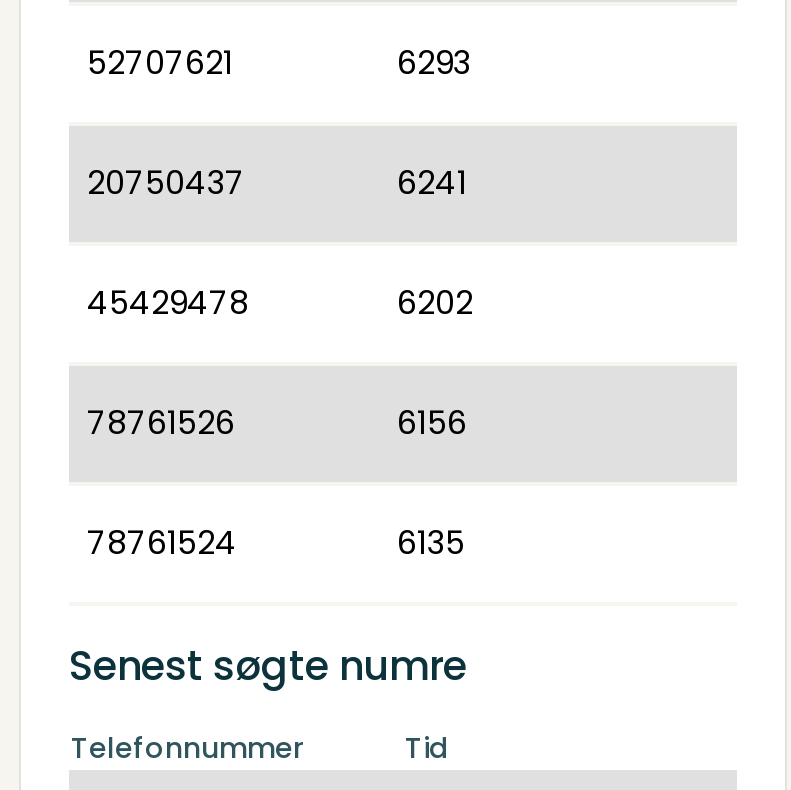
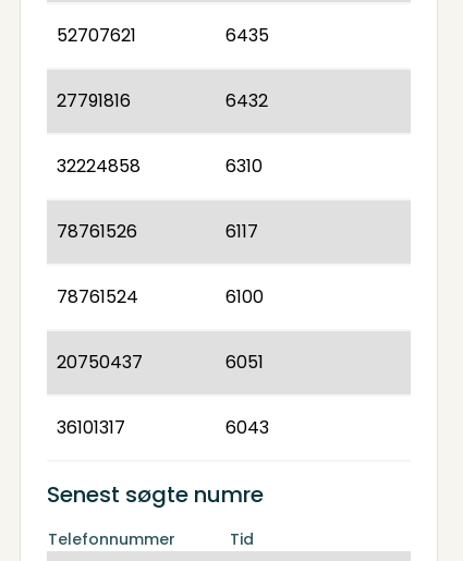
[397,40,471,86] 6293 -> [226,23,269,48] 6435
[87,160,245,206] 20750437 -> [57,88,131,113] 27791816
[397,160,467,206] 6241 -> [226,88,268,113] 6432
[87,280,249,326] 45429478 -> [57,154,141,179] 32224858
[397,280,473,326] 6202 -> [226,154,263,179] 6310
[397,400,467,446] 6156 -> [226,219,258,244] 6117
[397,520,465,566] 6135 -> [57,284,269,440] 6100 | 20750437 | 6051 | 36101317 | 6043

